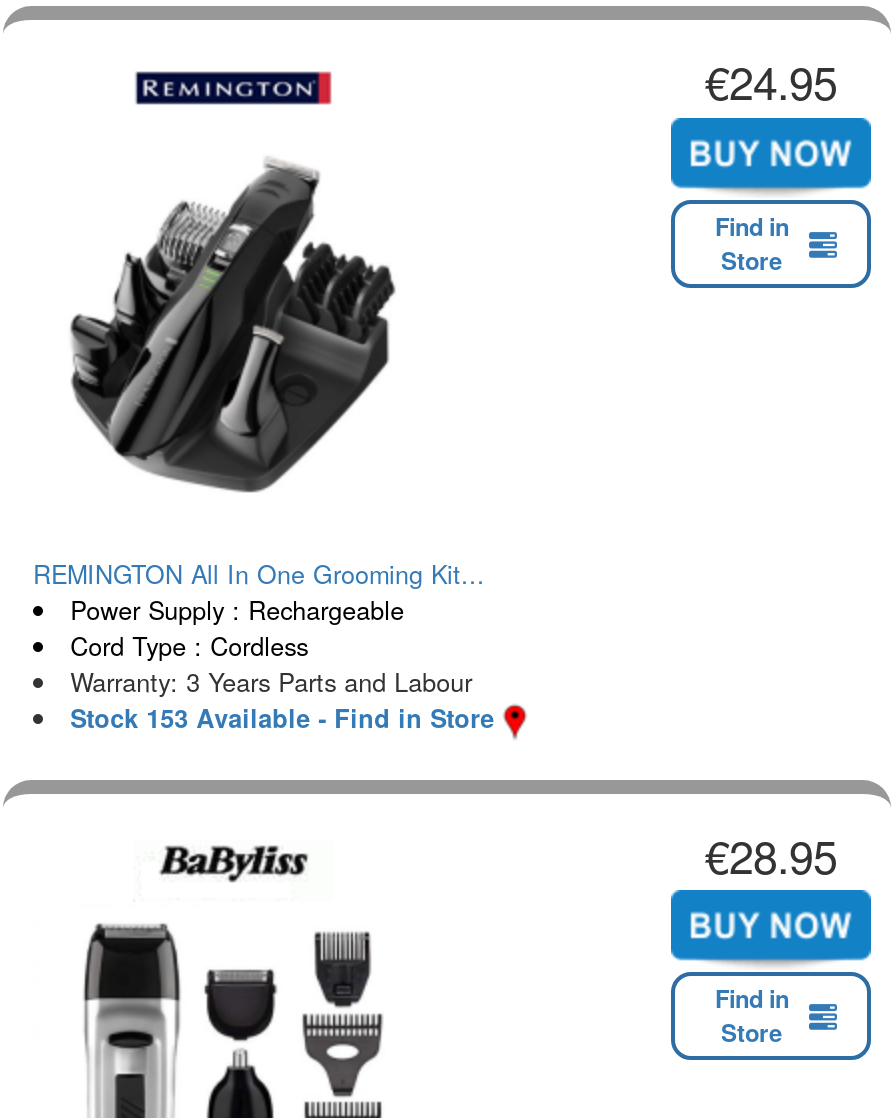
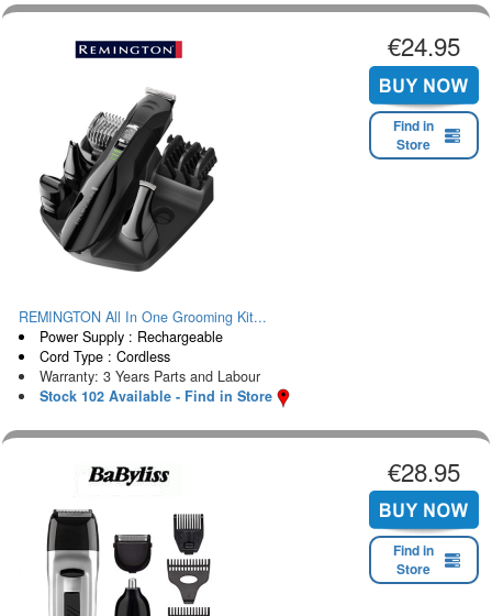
[70,701,494,737] Stock 153 Available - Find in Store -> [39,387,272,406] Stock 102 Available - Find in Store

